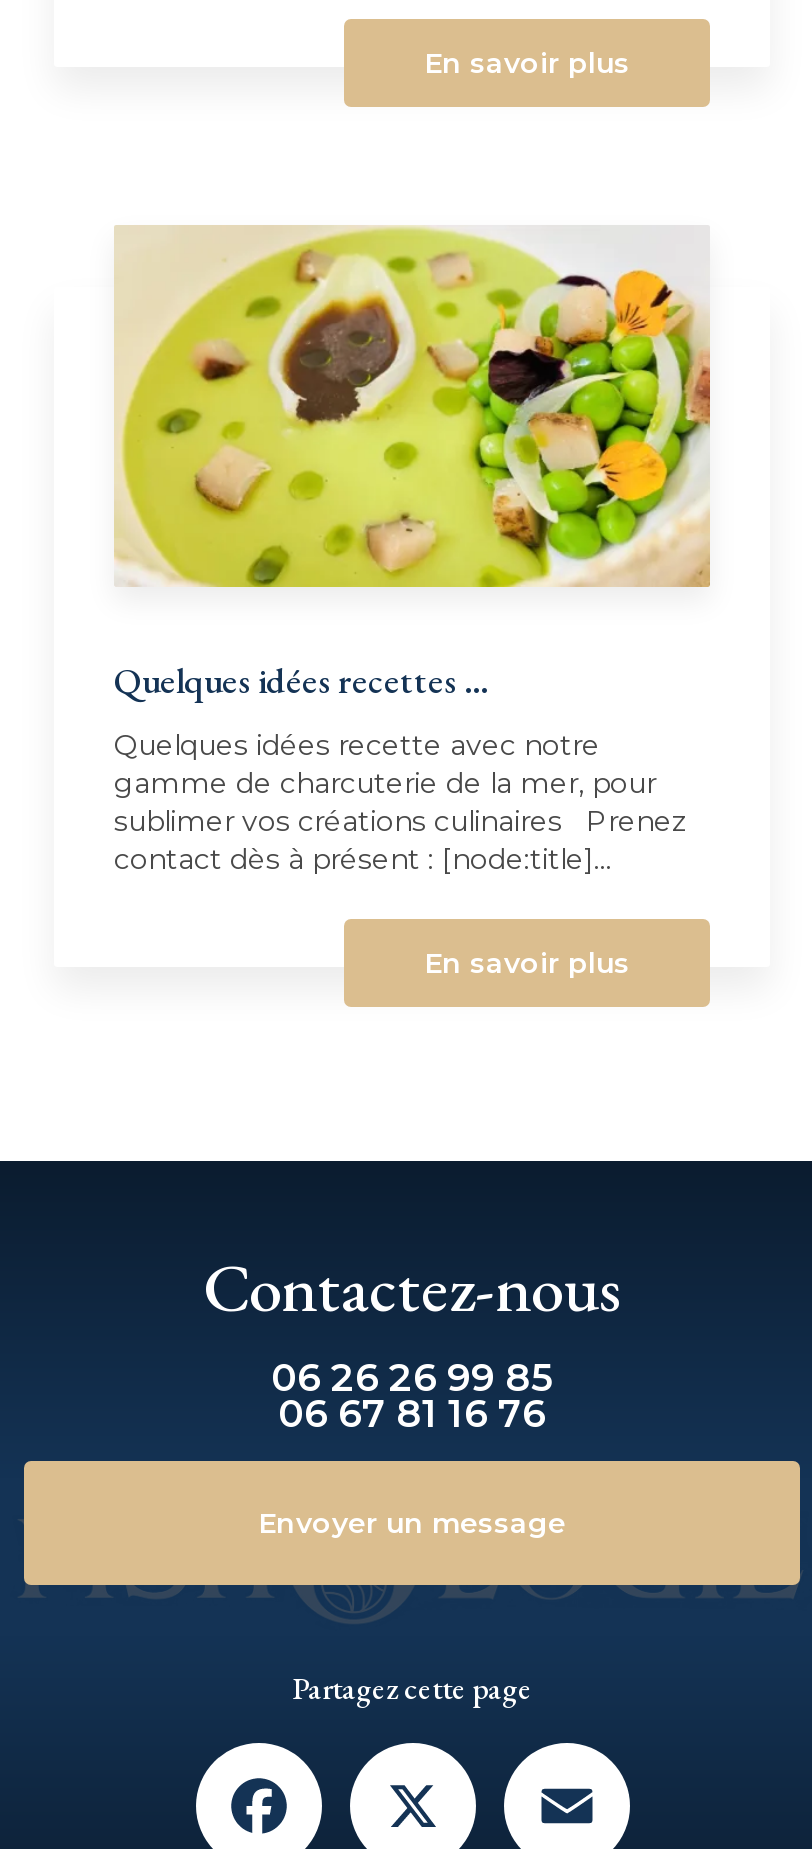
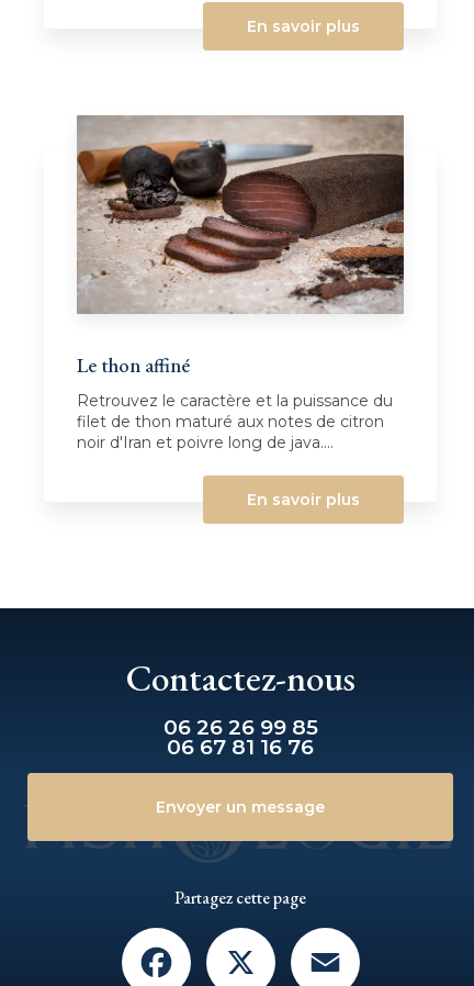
[114,227,712,703] [image] | Quelques idées recettes ... -> [77,115,405,378] [image] | Le thon affiné
[114,727,688,877] Quelques idées recette avec notre | gamme de charcuterie de la mer, pour | sublimer vos créations culinaires Prenez | contact dès à présent : [node:title]... -> [77,391,393,452] Retrouvez le caractère et la puissance du | filet de thon maturé aux notes de citron | noir d'Iran et poivre long de java....

